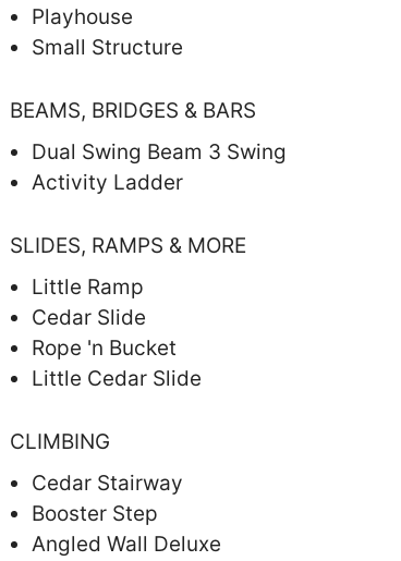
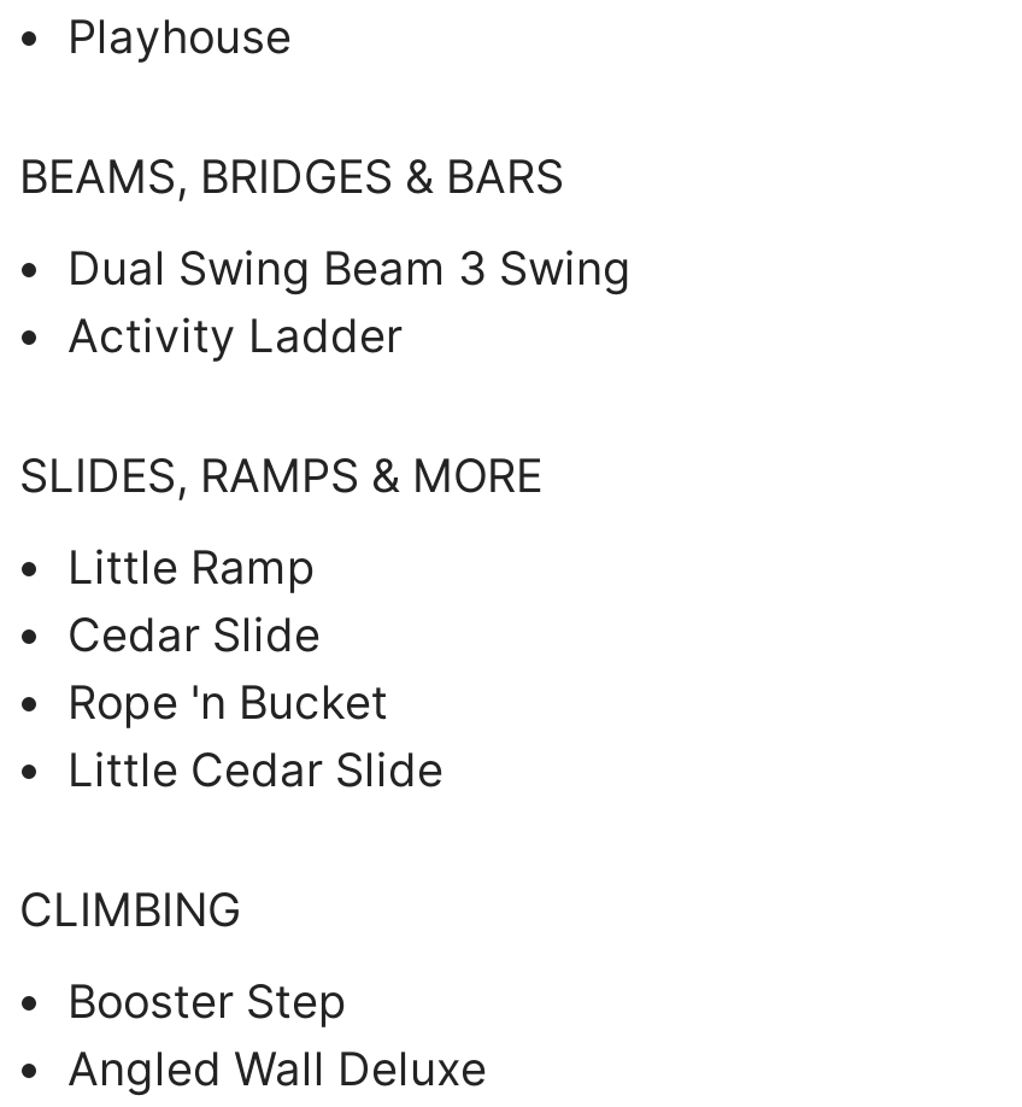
[32,35,183,60] Small Structure -> none
[32,470,183,495] Cedar Stairway -> none

